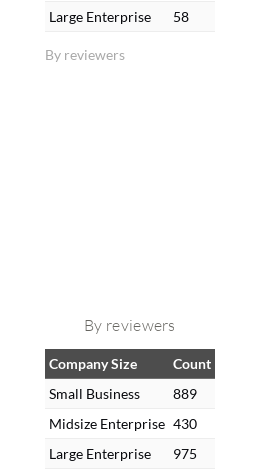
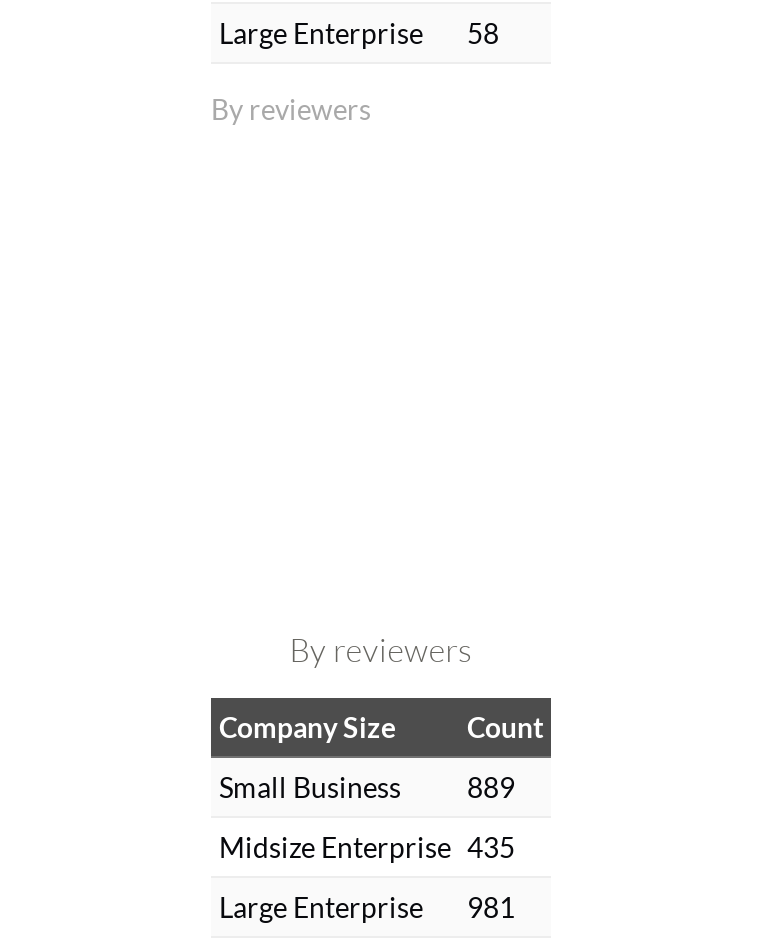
[49,415,197,432] Midsize Enterprise 430 -> [219,830,515,864] Midsize Enterprise 435
[49,445,197,462] Large Enterprise 975 -> [219,890,515,924] Large Enterprise 981

